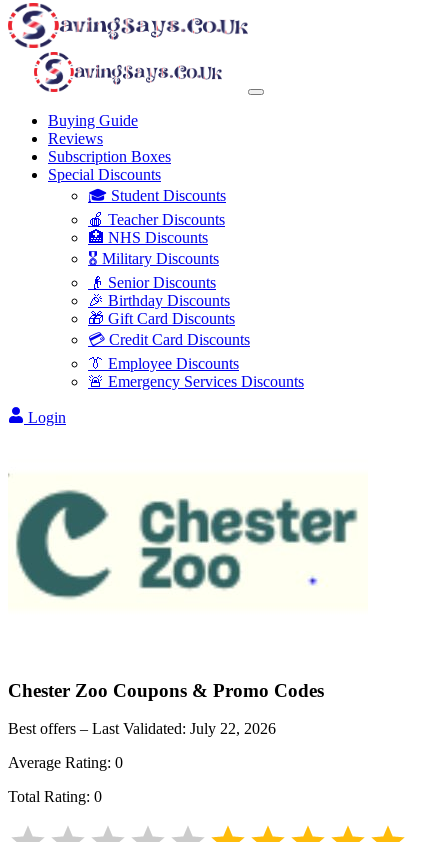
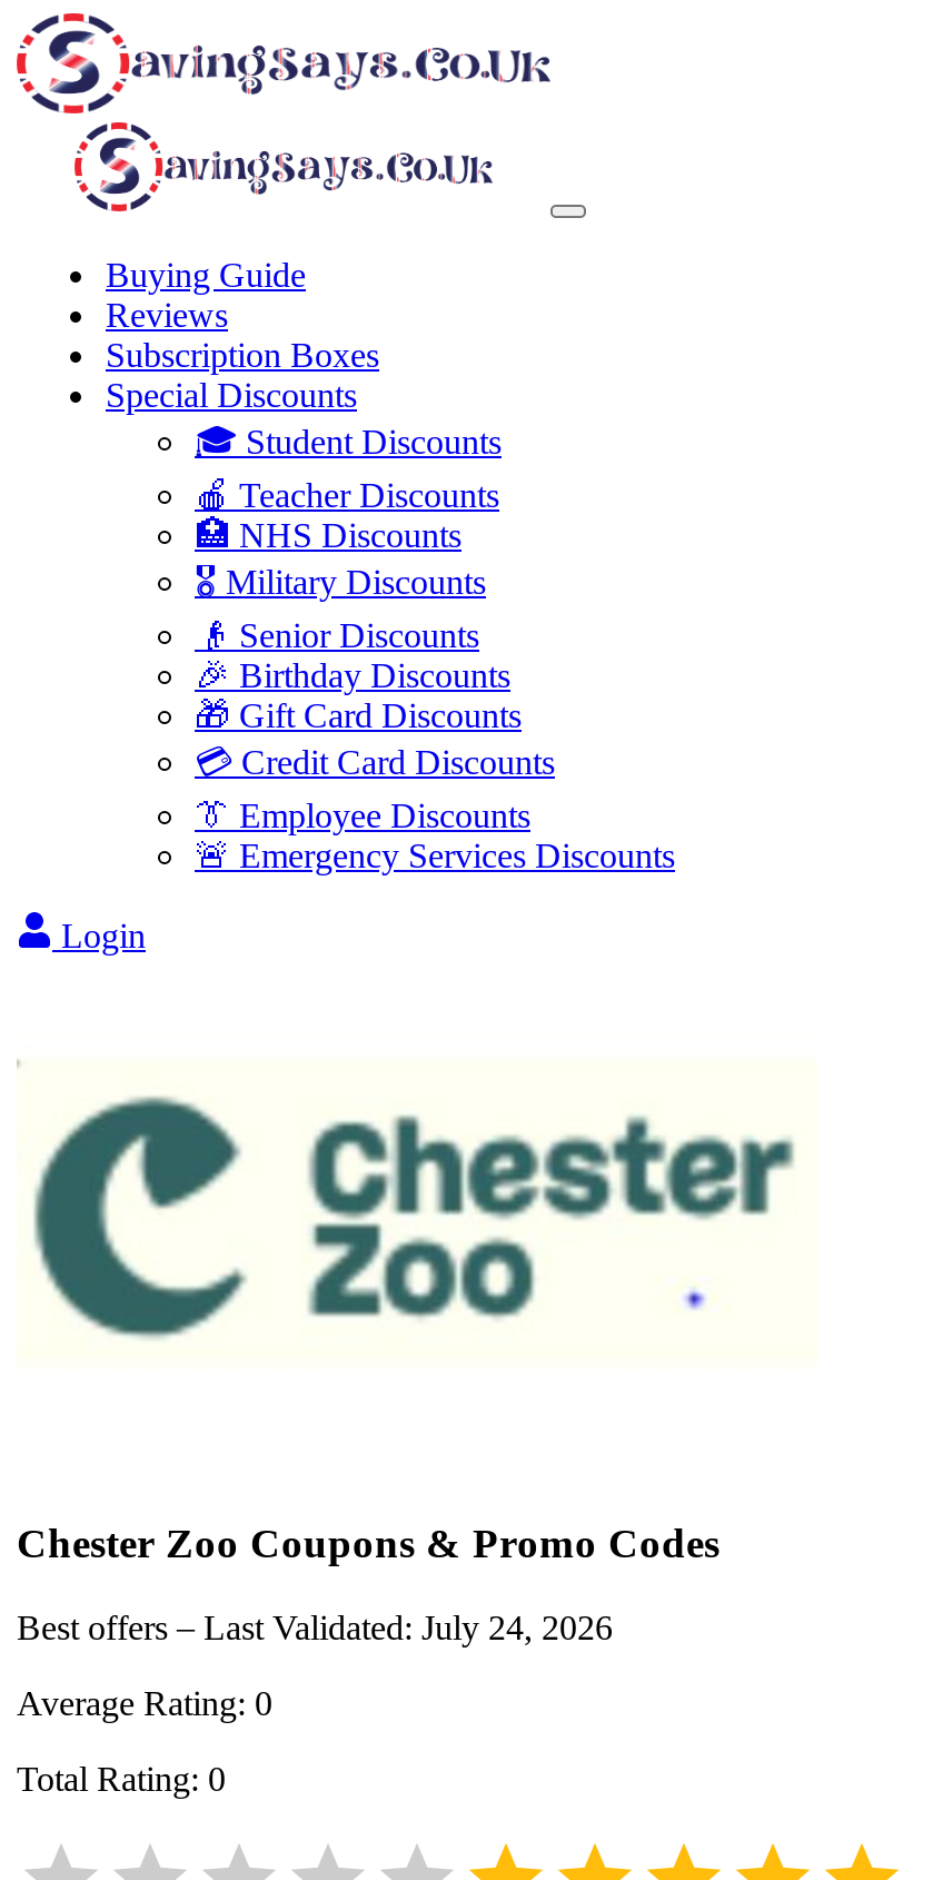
[8,720,276,737] Best offers – Last Validated: July 22, 2026 -> [17,1609,613,1647] Best offers – Last Validated: July 24, 2026

